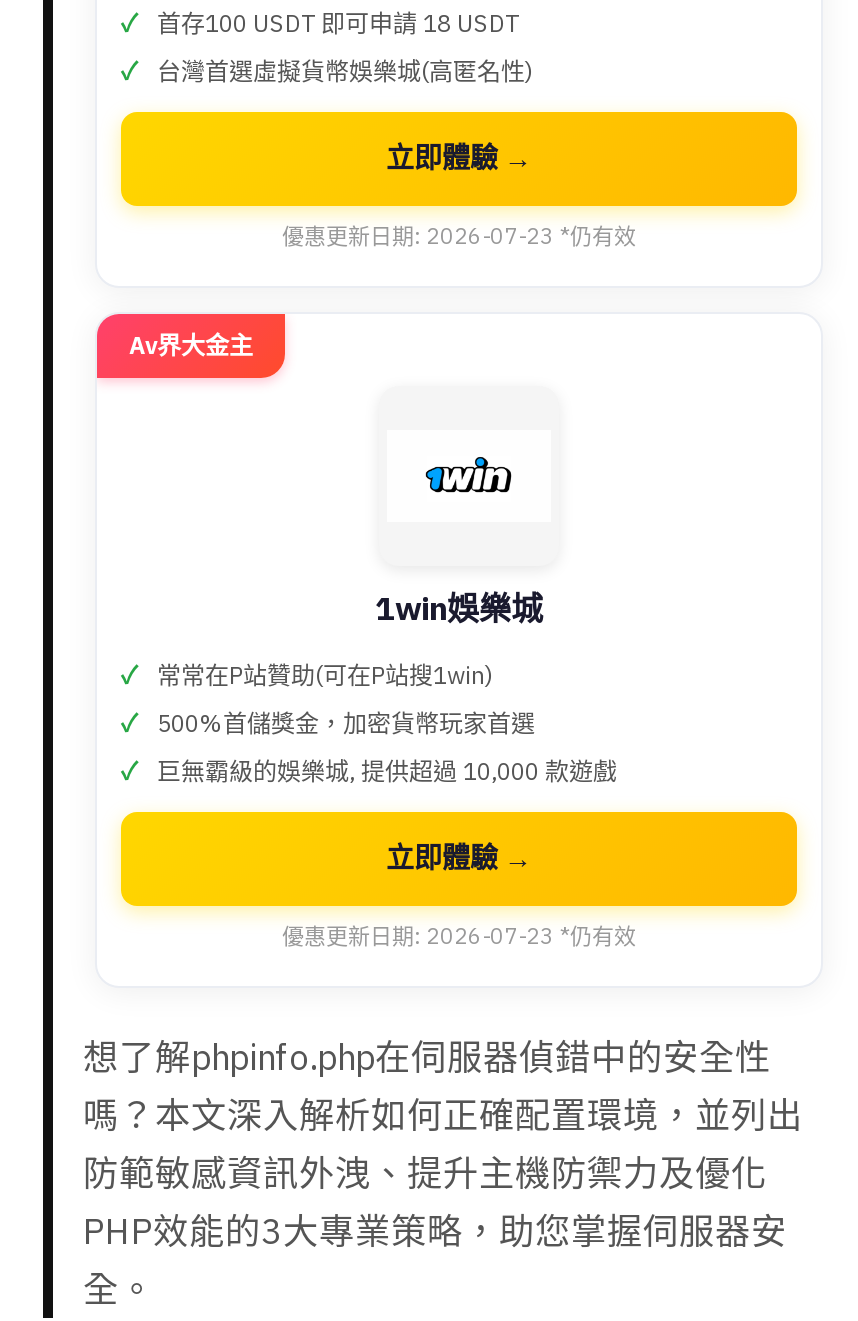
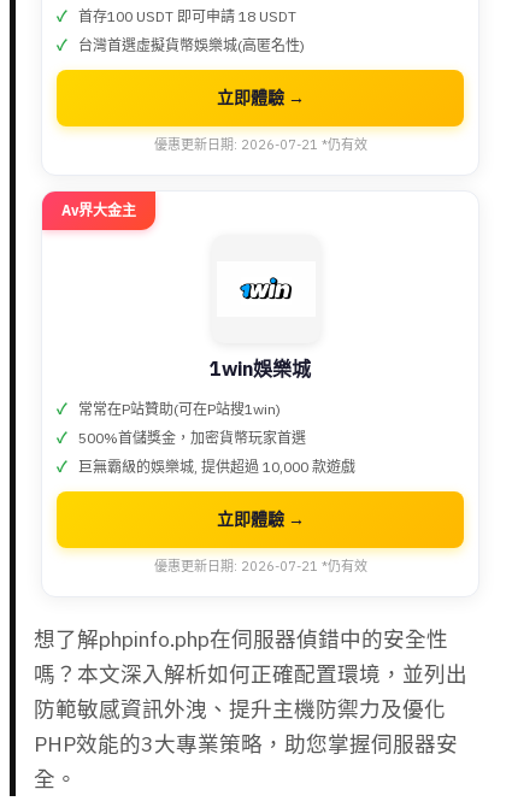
[282,222,636,250] 優惠更新日期: 2026-07-23 *仍有效 -> [154,136,367,153] 優惠更新日期: 2026-07-21 *仍有效
[282,922,636,950] 優惠更新日期: 2026-07-23 *仍有效 -> [154,558,367,575] 優惠更新日期: 2026-07-21 *仍有效

